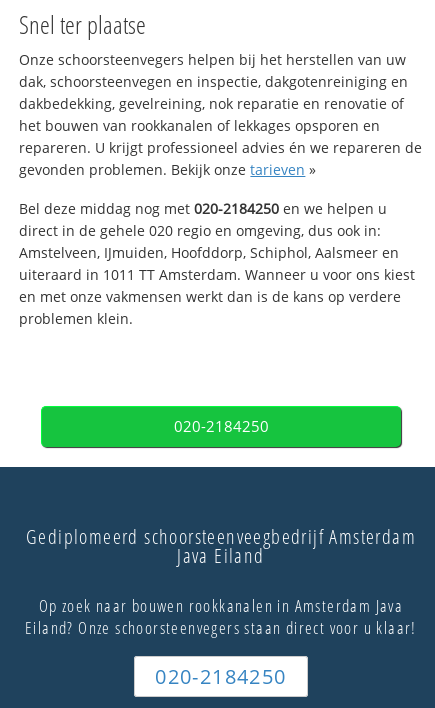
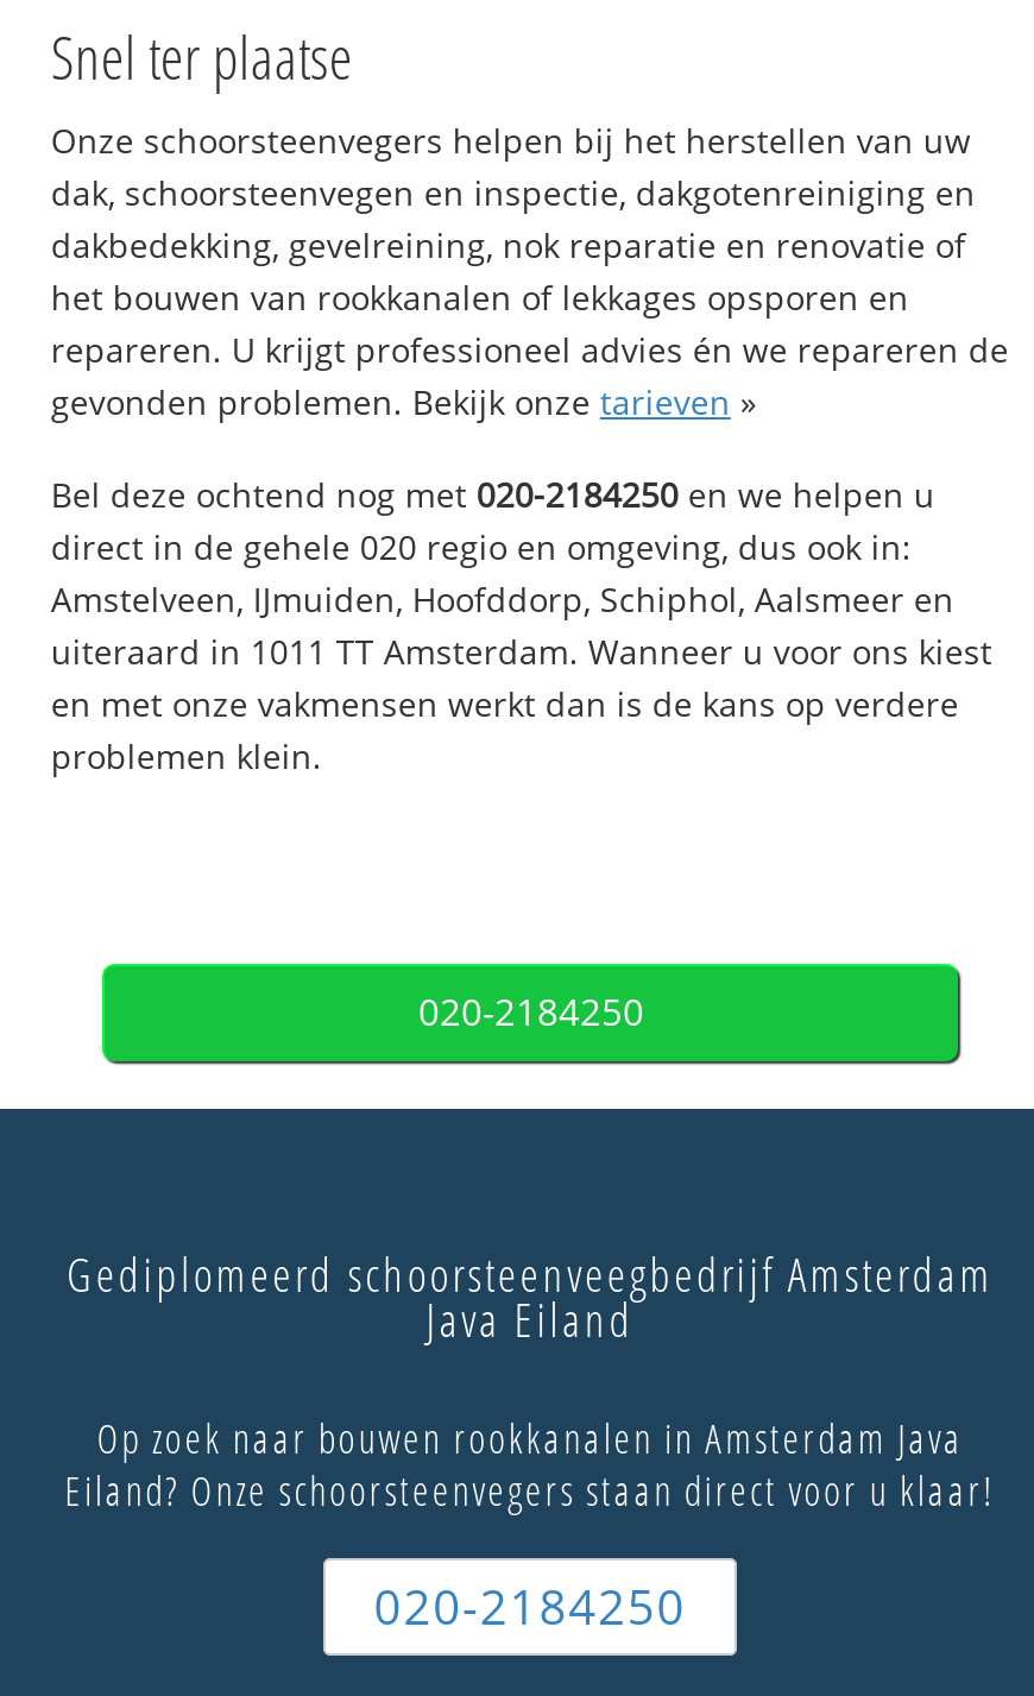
[19,199,387,218] Bel deze middag nog met 020-2184250 en we helpen u -> [51,471,935,516] Bel deze ochtend nog met 020-2184250 en we helpen u

